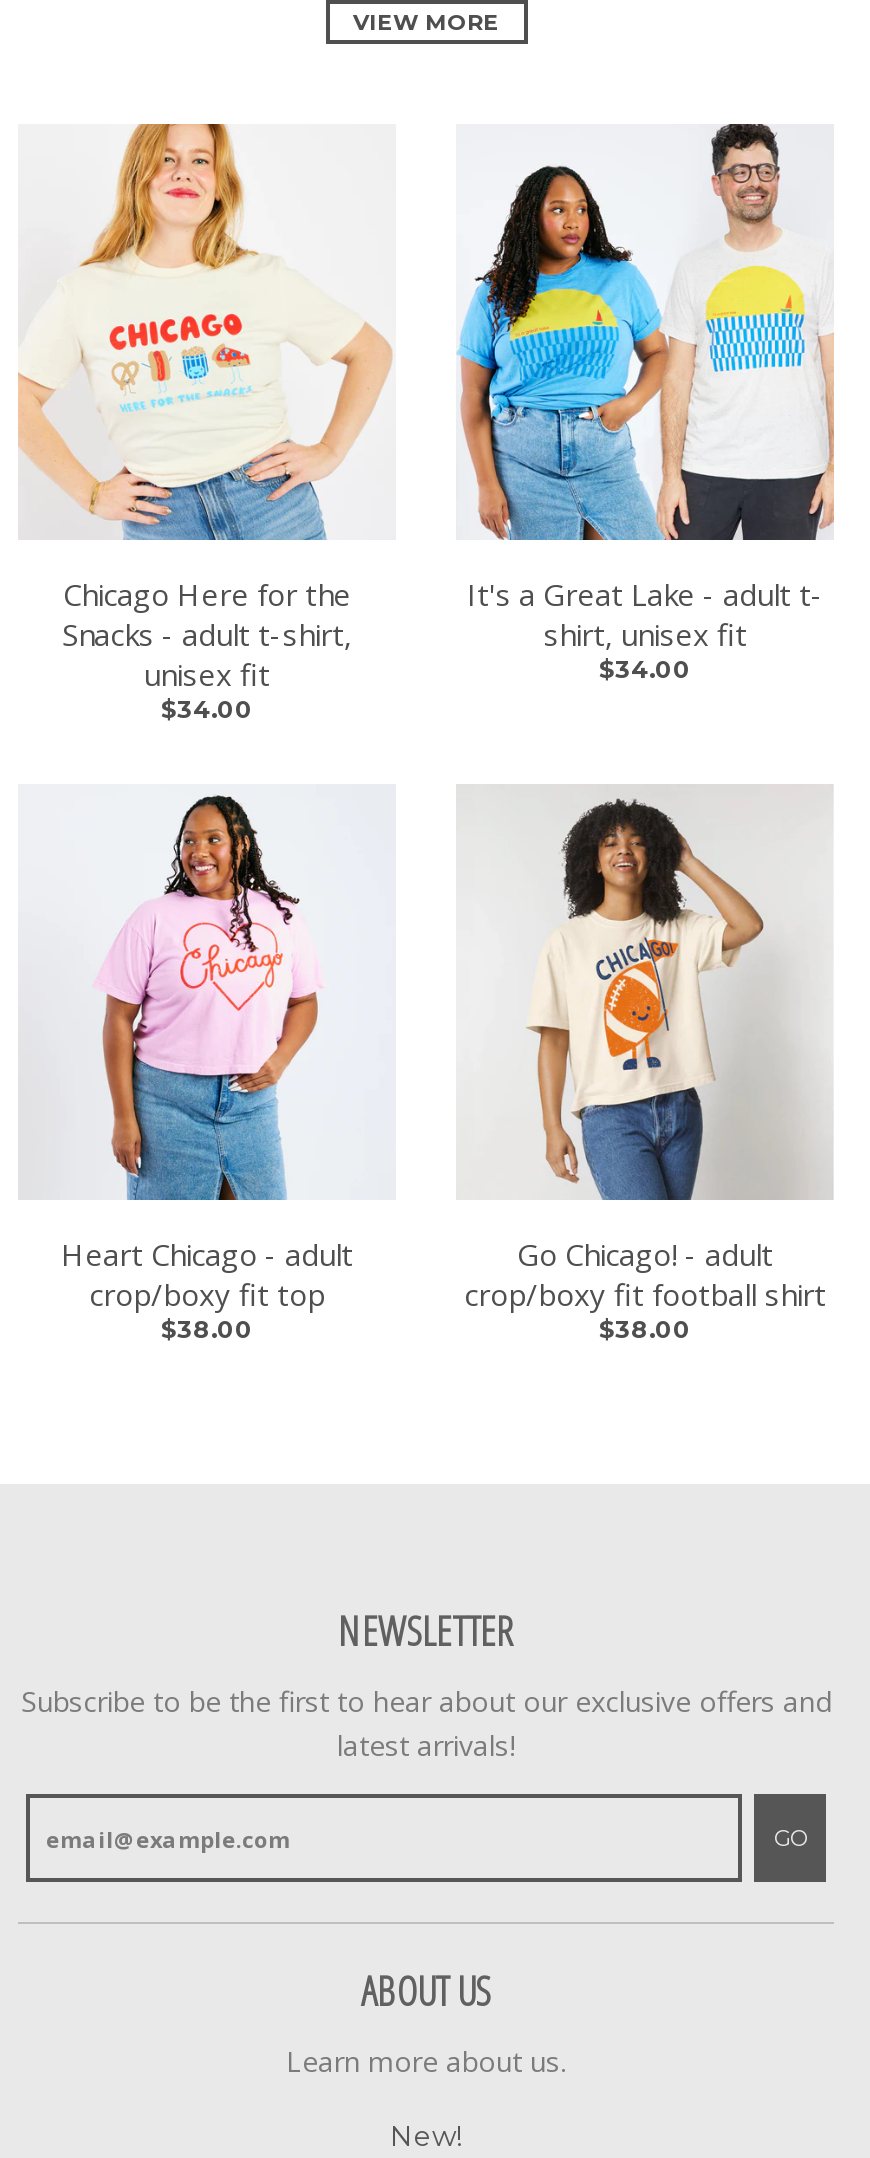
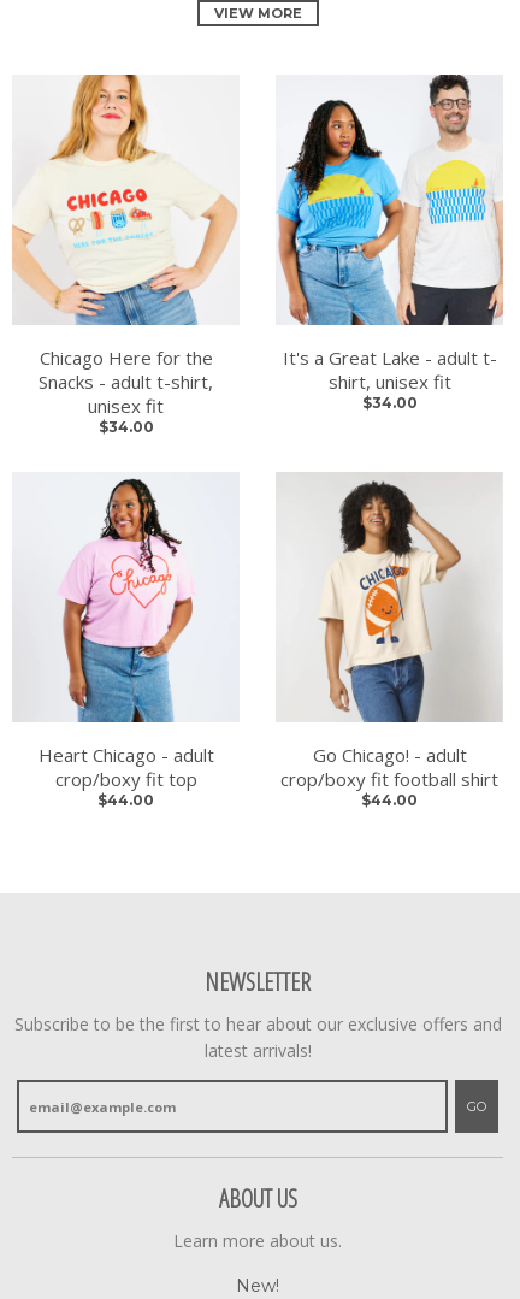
[161,1315,253,1345] $38.00 -> [97,791,154,809] $44.00
[599,1315,691,1345] $38.00 -> [361,791,418,809] $44.00

